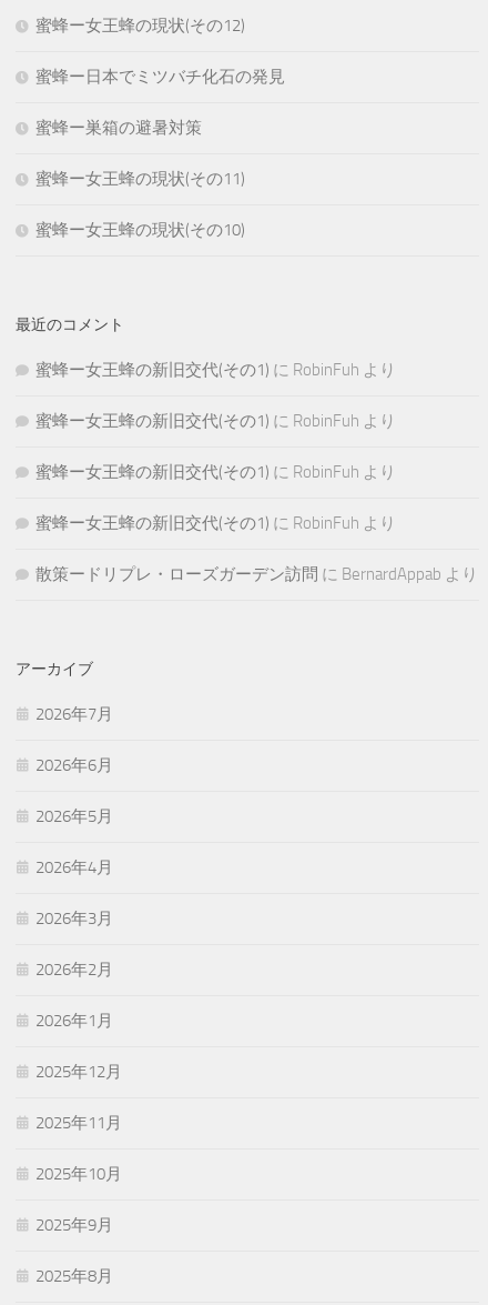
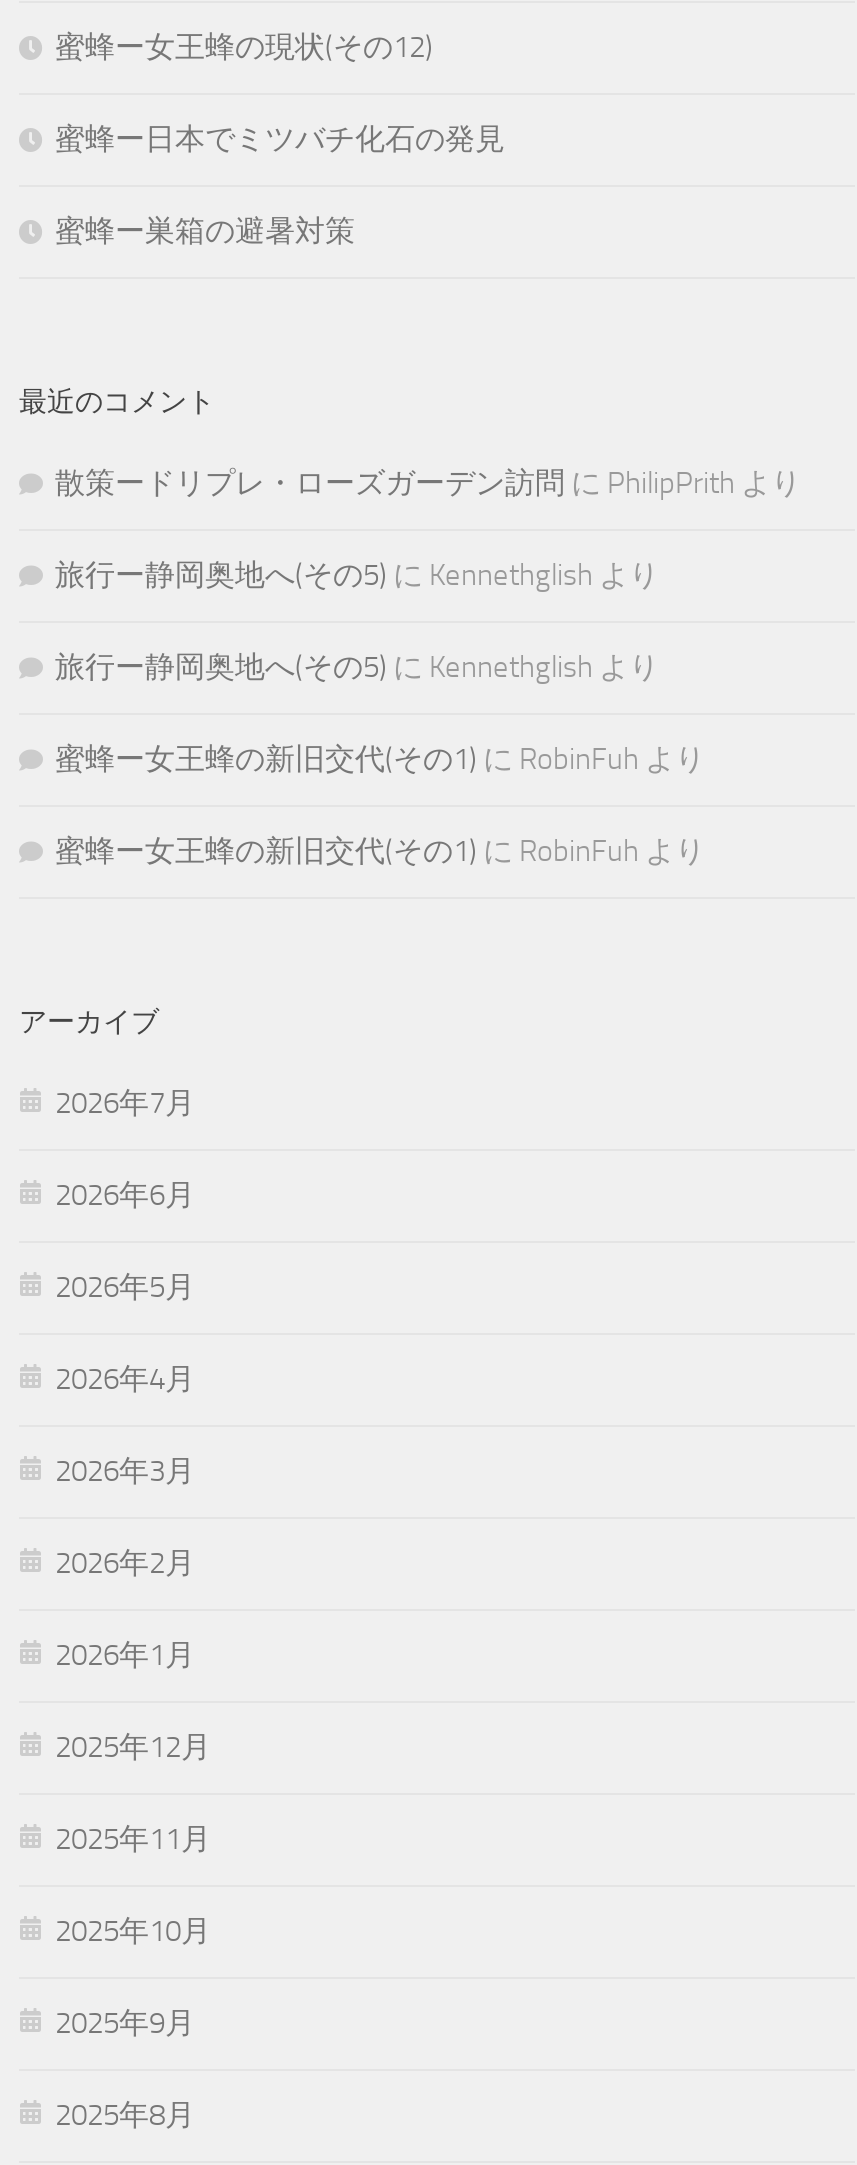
[35,169,245,240] 蜜蜂ー女王蜂の現状(その11) | 蜜蜂ー女王蜂の現状(その10) -> none
none -> [55,464,801,684] 散策ードリプレ・ローズガーデン訪問にPhilipPrithより | 旅行ー静岡奥地へ(その5)にKennethglishより | 旅行ー静岡奥地へ(その5)にKennethglishより
moved [35,360,396,431] -> [55,740,705,868]: 蜜蜂ー女王蜂の新旧交代(その1)にRobinFuhより | 蜜蜂ー女王蜂の新旧交代(その1)にRobinFuhより
[35,462,478,584] 蜜蜂ー女王蜂の新旧交代(その1)にRobinFuhより | 蜜蜂ー女王蜂の新旧交代(その1)にRobinFuhより | 散策ードリプレ・ローズガーデン訪問にBernardAppabより -> none

